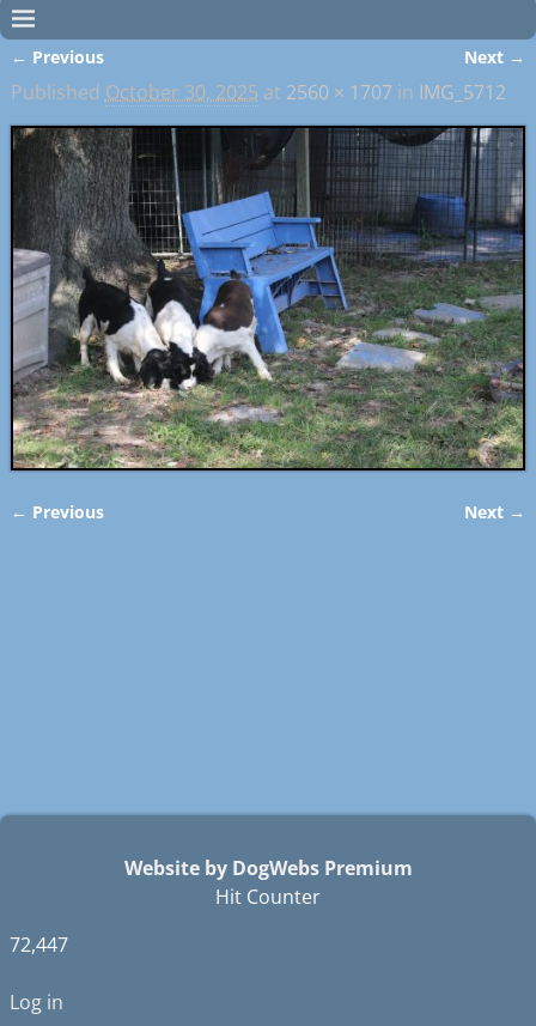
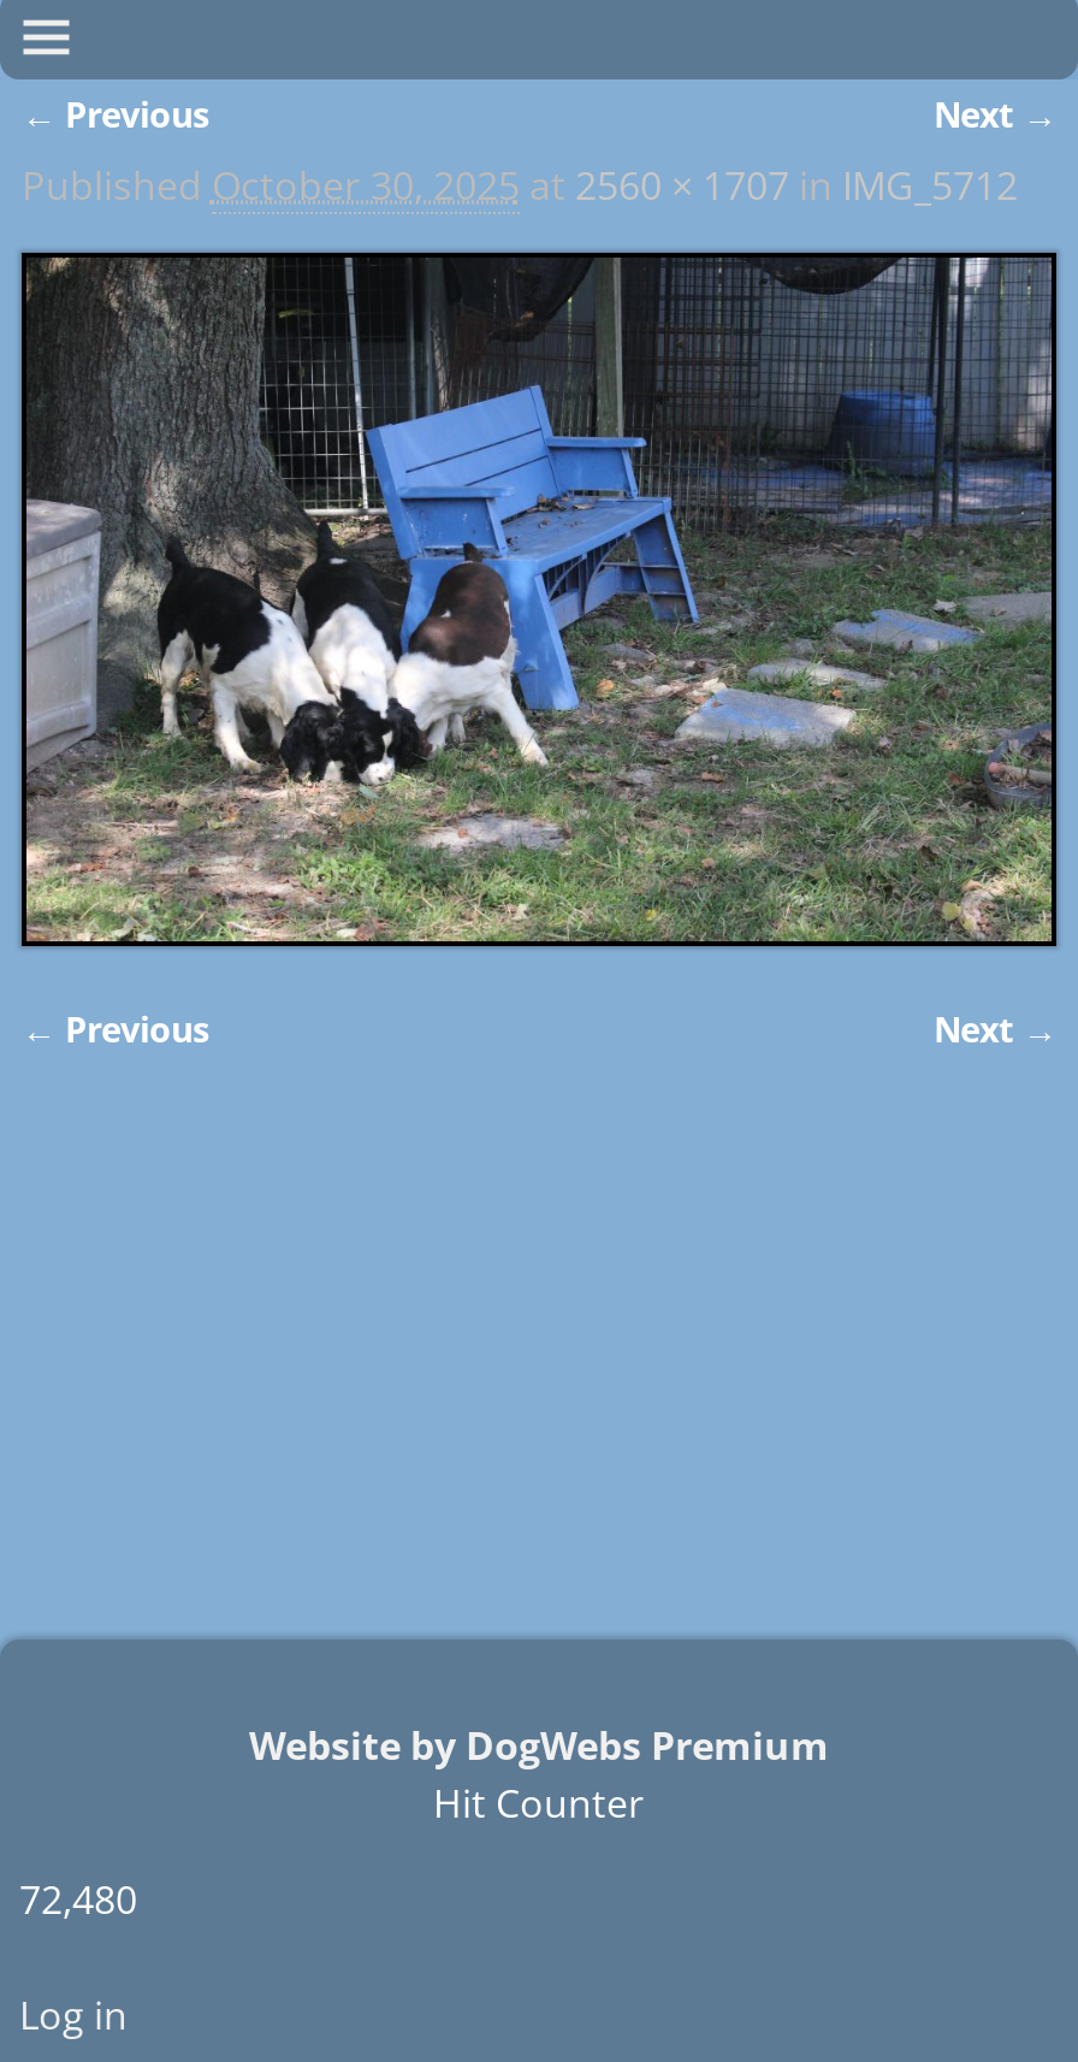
[10,931,68,958] 72,447 -> [19,1873,137,1926] 72,480

